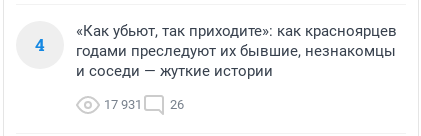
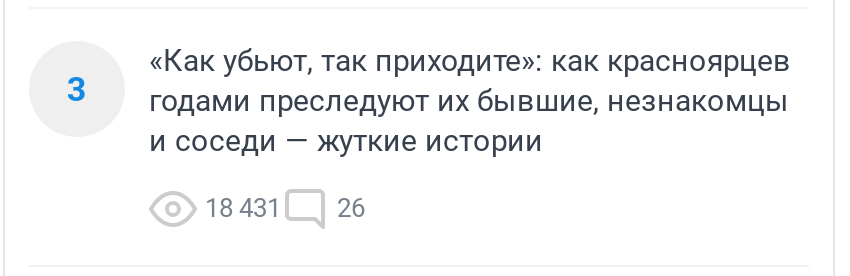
[34,33,396,60] 4 годами преследуют их бывшие, незнакомцы -> [67,65,789,119] 3 годами преследуют их бывшие, незнакомцы
[104,97,184,112] 17 931 26 -> [205,193,365,223] 18 431 26

